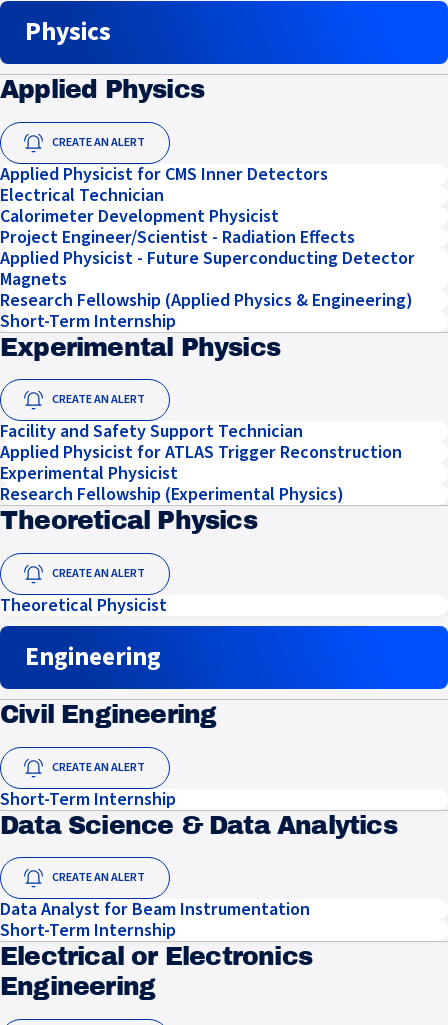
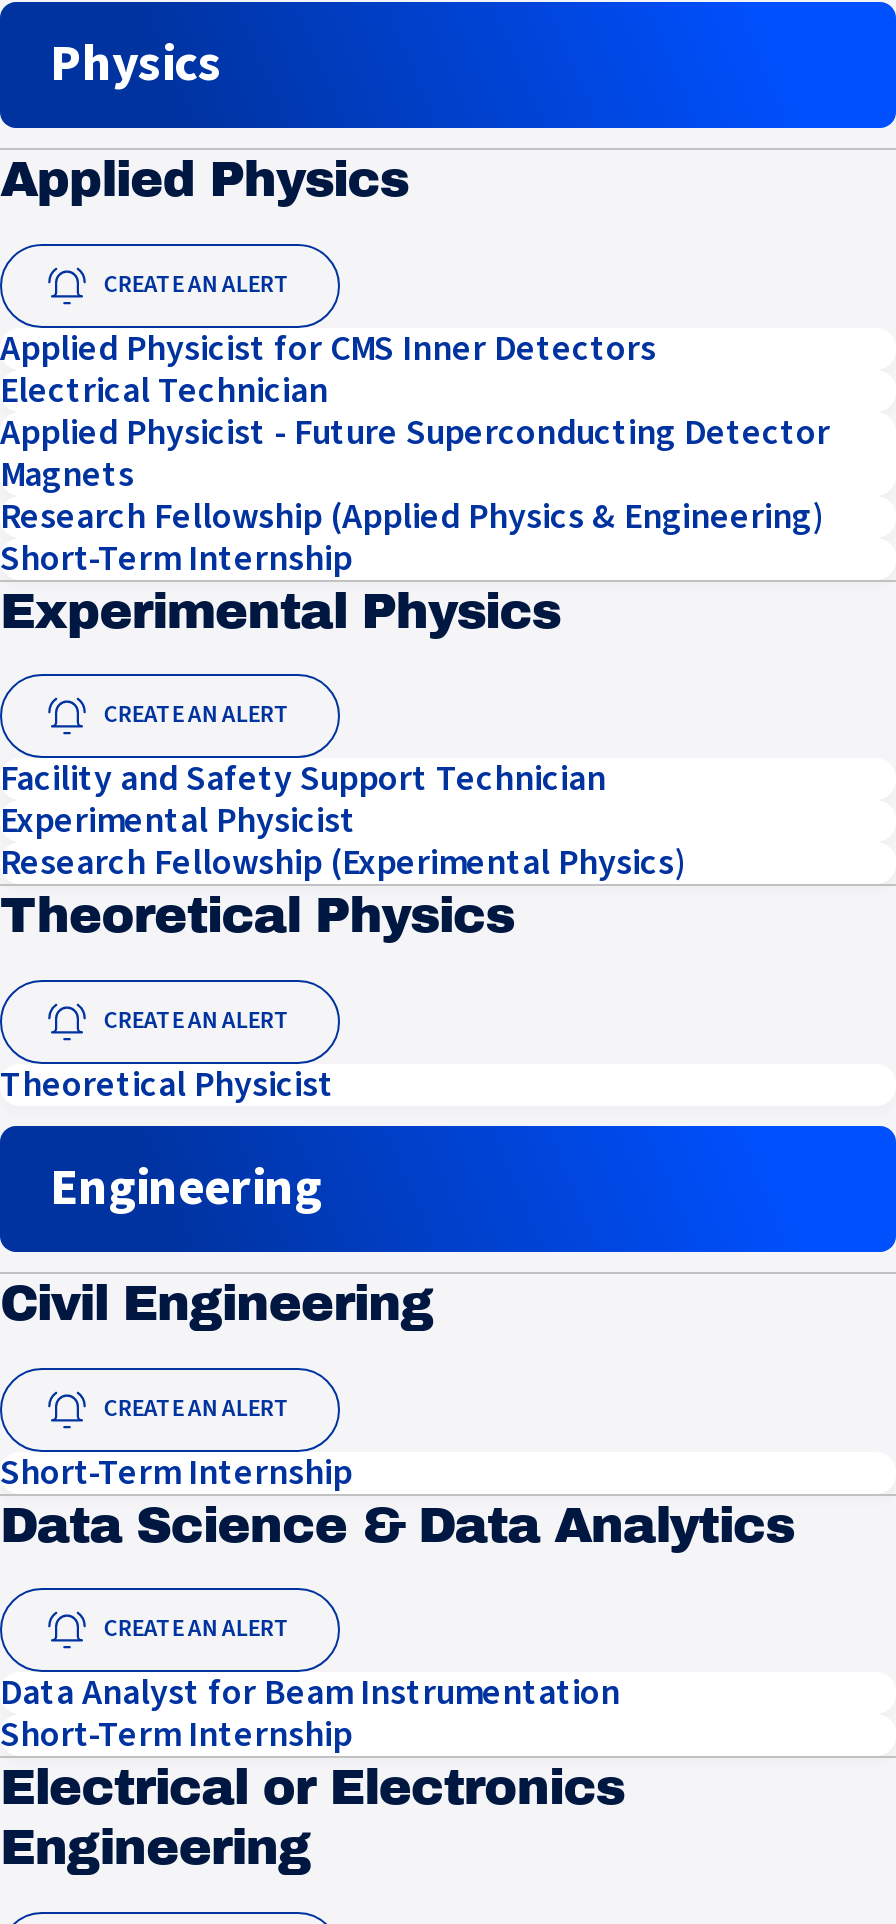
[0,204,355,250] Calorimeter Development Physicist | Project Engineer/Scientist - Radiation Effects -> none
[0,440,402,465] Applied Physicist for ATLAS Trigger Reconstruction -> none

